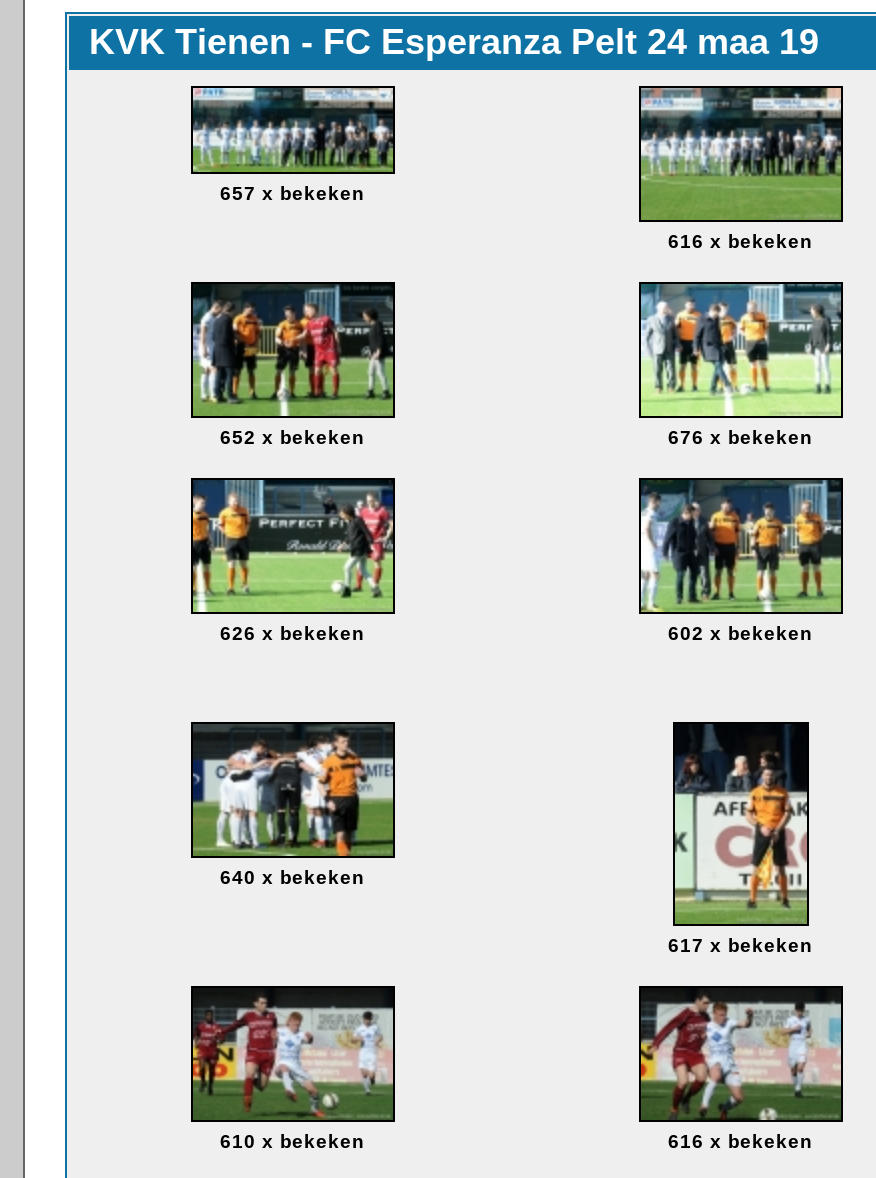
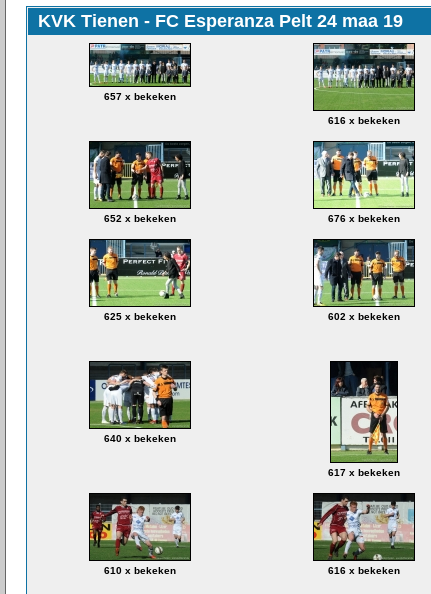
[220,622,364,644] 626 x bekeken -> [103,311,175,322] 625 x bekeken

